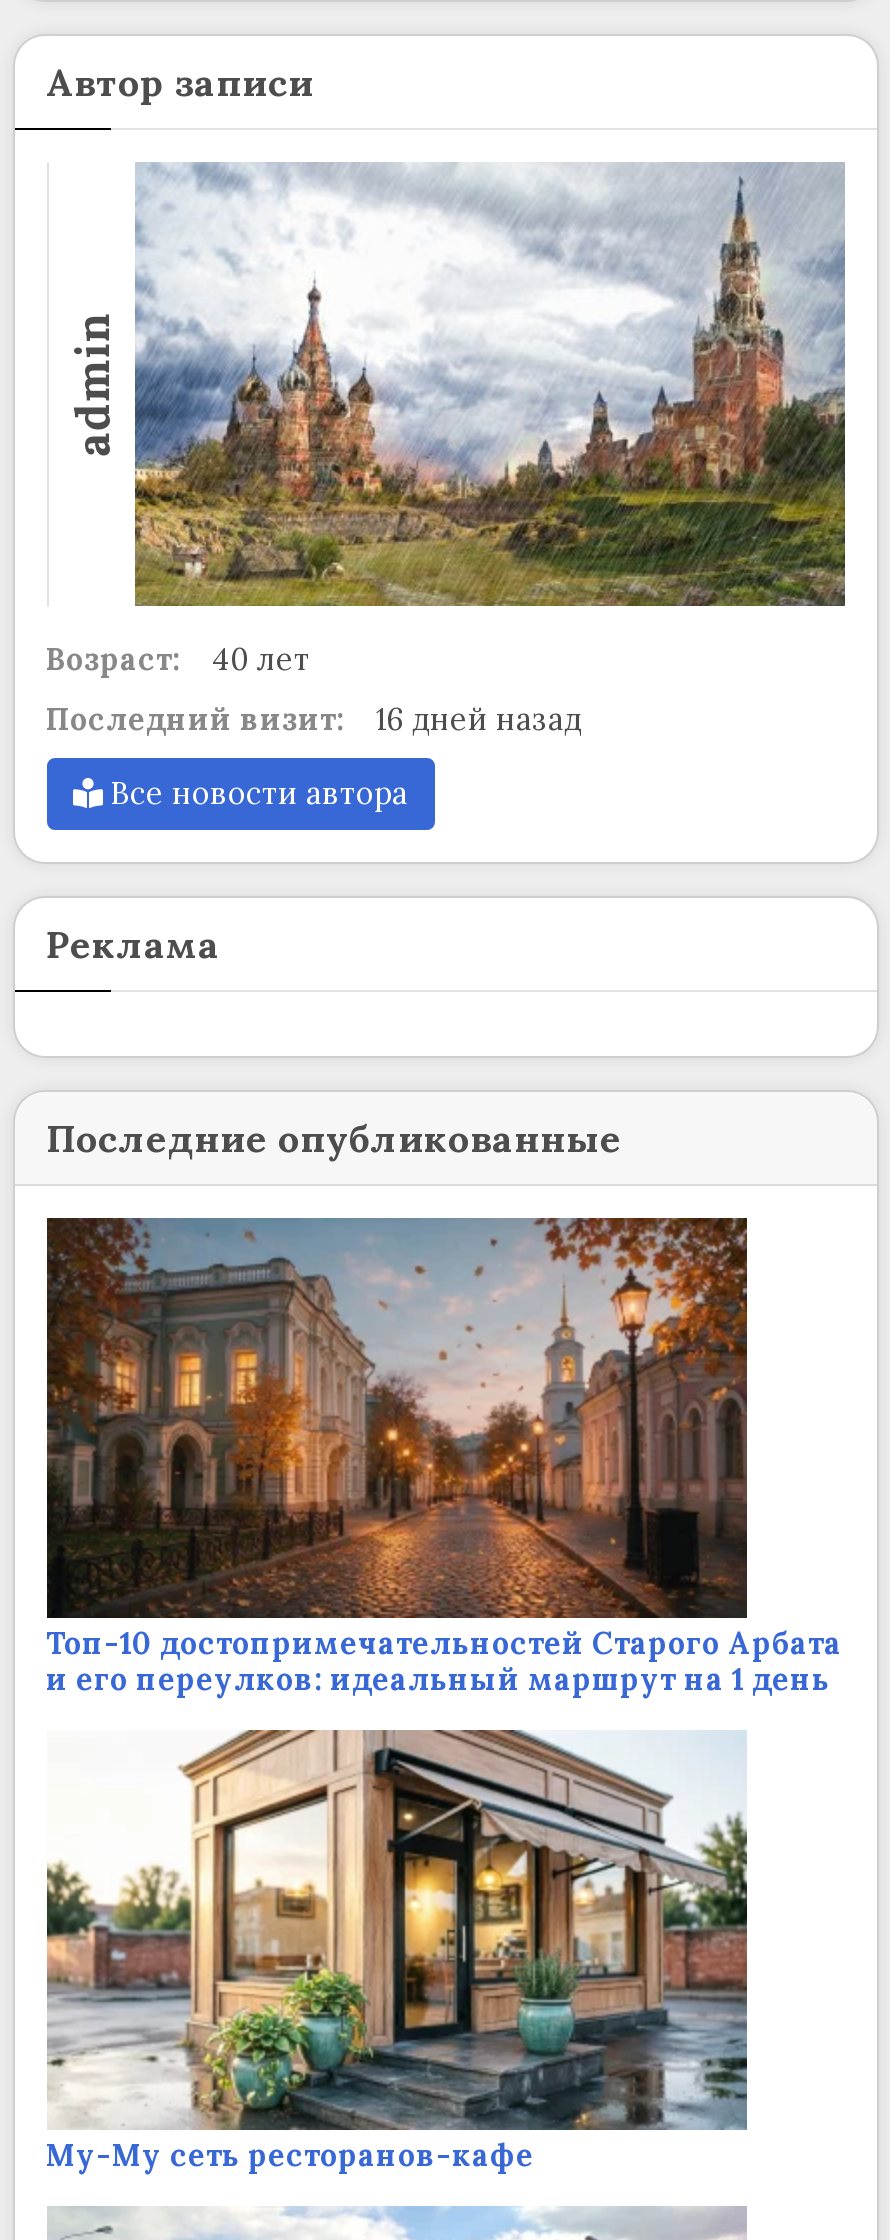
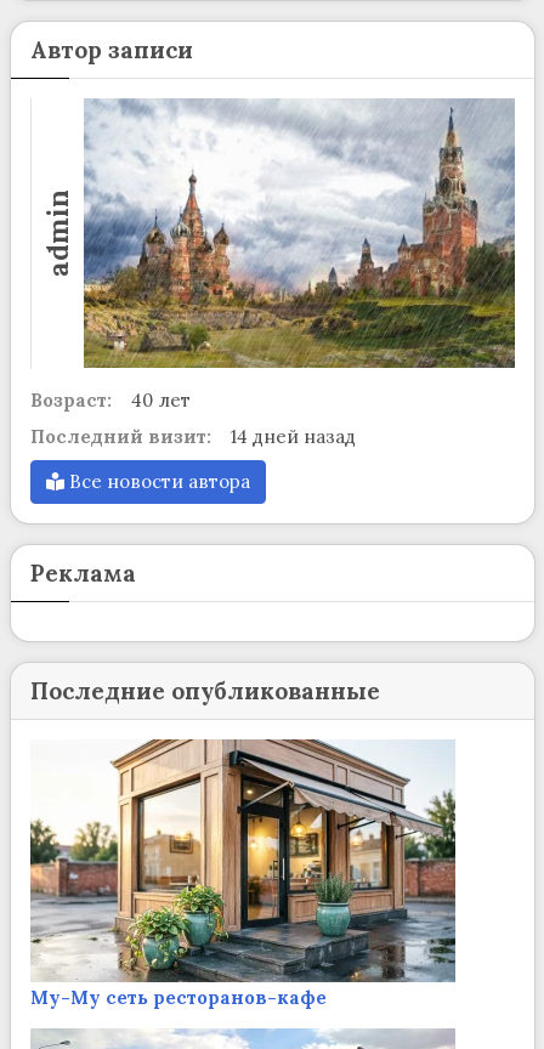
[46,699,582,737] Последний визит: 16 дней назад -> [30,425,355,448] Последний визит: 14 дней назад
[45,1216,842,1697] [image] | Топ-10 достопримечательностей Старого Арбата | и его переулков: идеальный маршрут на 1 день -> none

